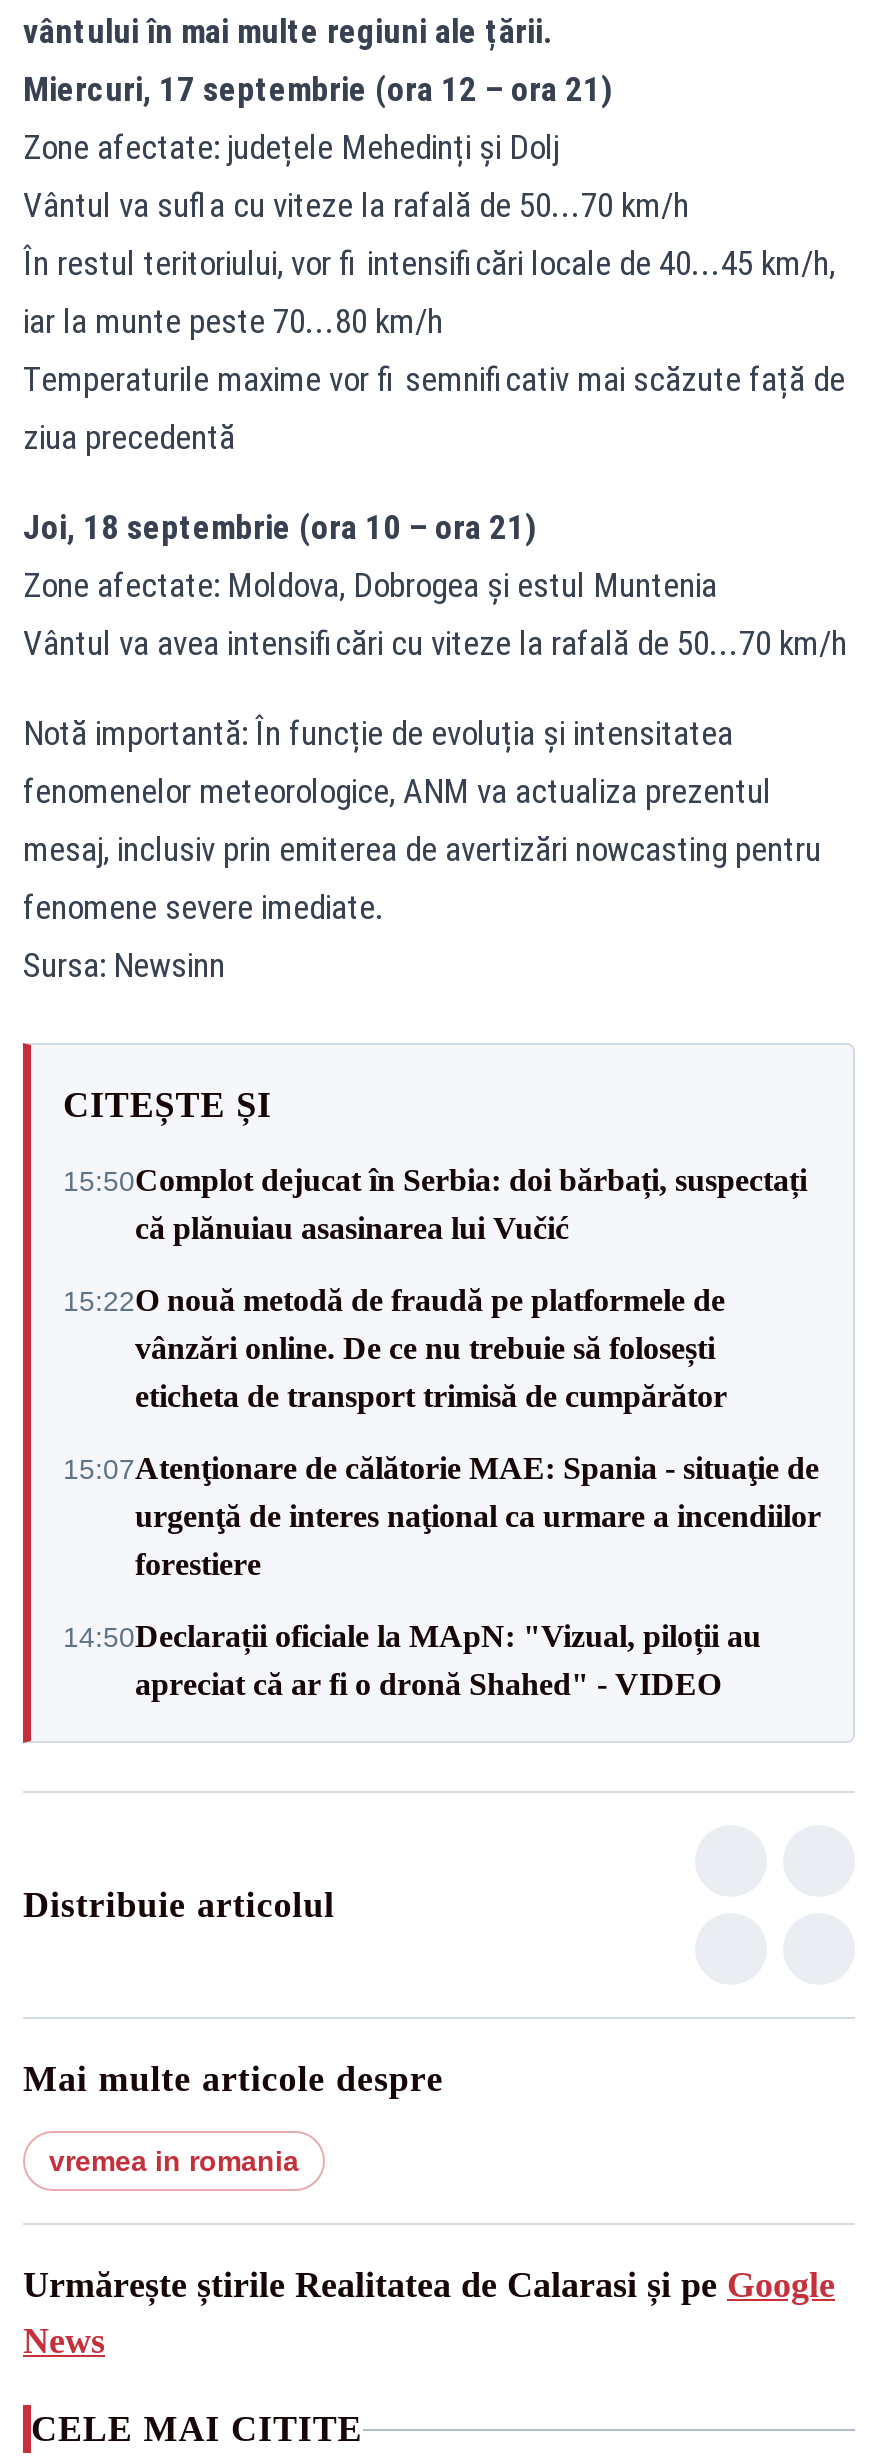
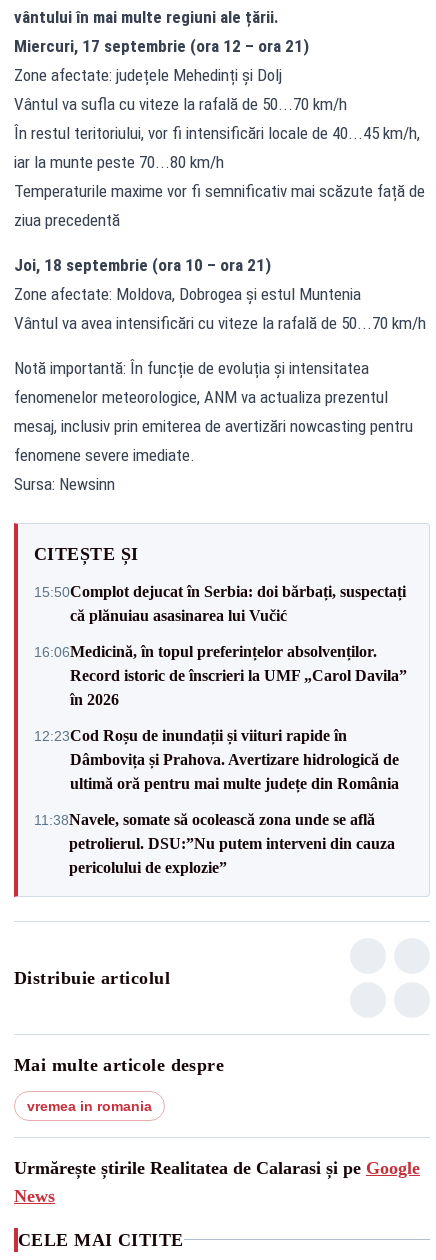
[63,1283,727,1413] 15:22O nouă metodă de fraudă pe platformele de | vânzări online. De ce nu trebuie să folosești | eticheta de transport trimisă de cumpărător -> [34,642,407,707] 16:06Medicină, în topul preferințelor absolvenților. | Record istoric de înscrieri la UMF „Carol Davila” | în 2026
[63,1451,821,1581] 15:07Atenţionare de călătorie MAE: Spania - situaţie de | urgenţă de interes naţional ca urmare a incendiilor | forestiere -> [34,726,399,791] 12:23Cod Roșu de inundații și viituri rapide în | Dâmbovița și Prahova. Avertizare hidrologică de | ultimă oră pentru mai multe județe din România
[63,1619,761,1701] 14:50Declarații oficiale la MApN: "Vizual, piloții au | apreciat că ar fi o dronă Shahed" - VIDEO -> [34,810,395,875] 11:38Navele, somate să ocolească zona unde se află | petrolierul. DSU:”Nu putem interveni din cauza | pericolului de explozie”

